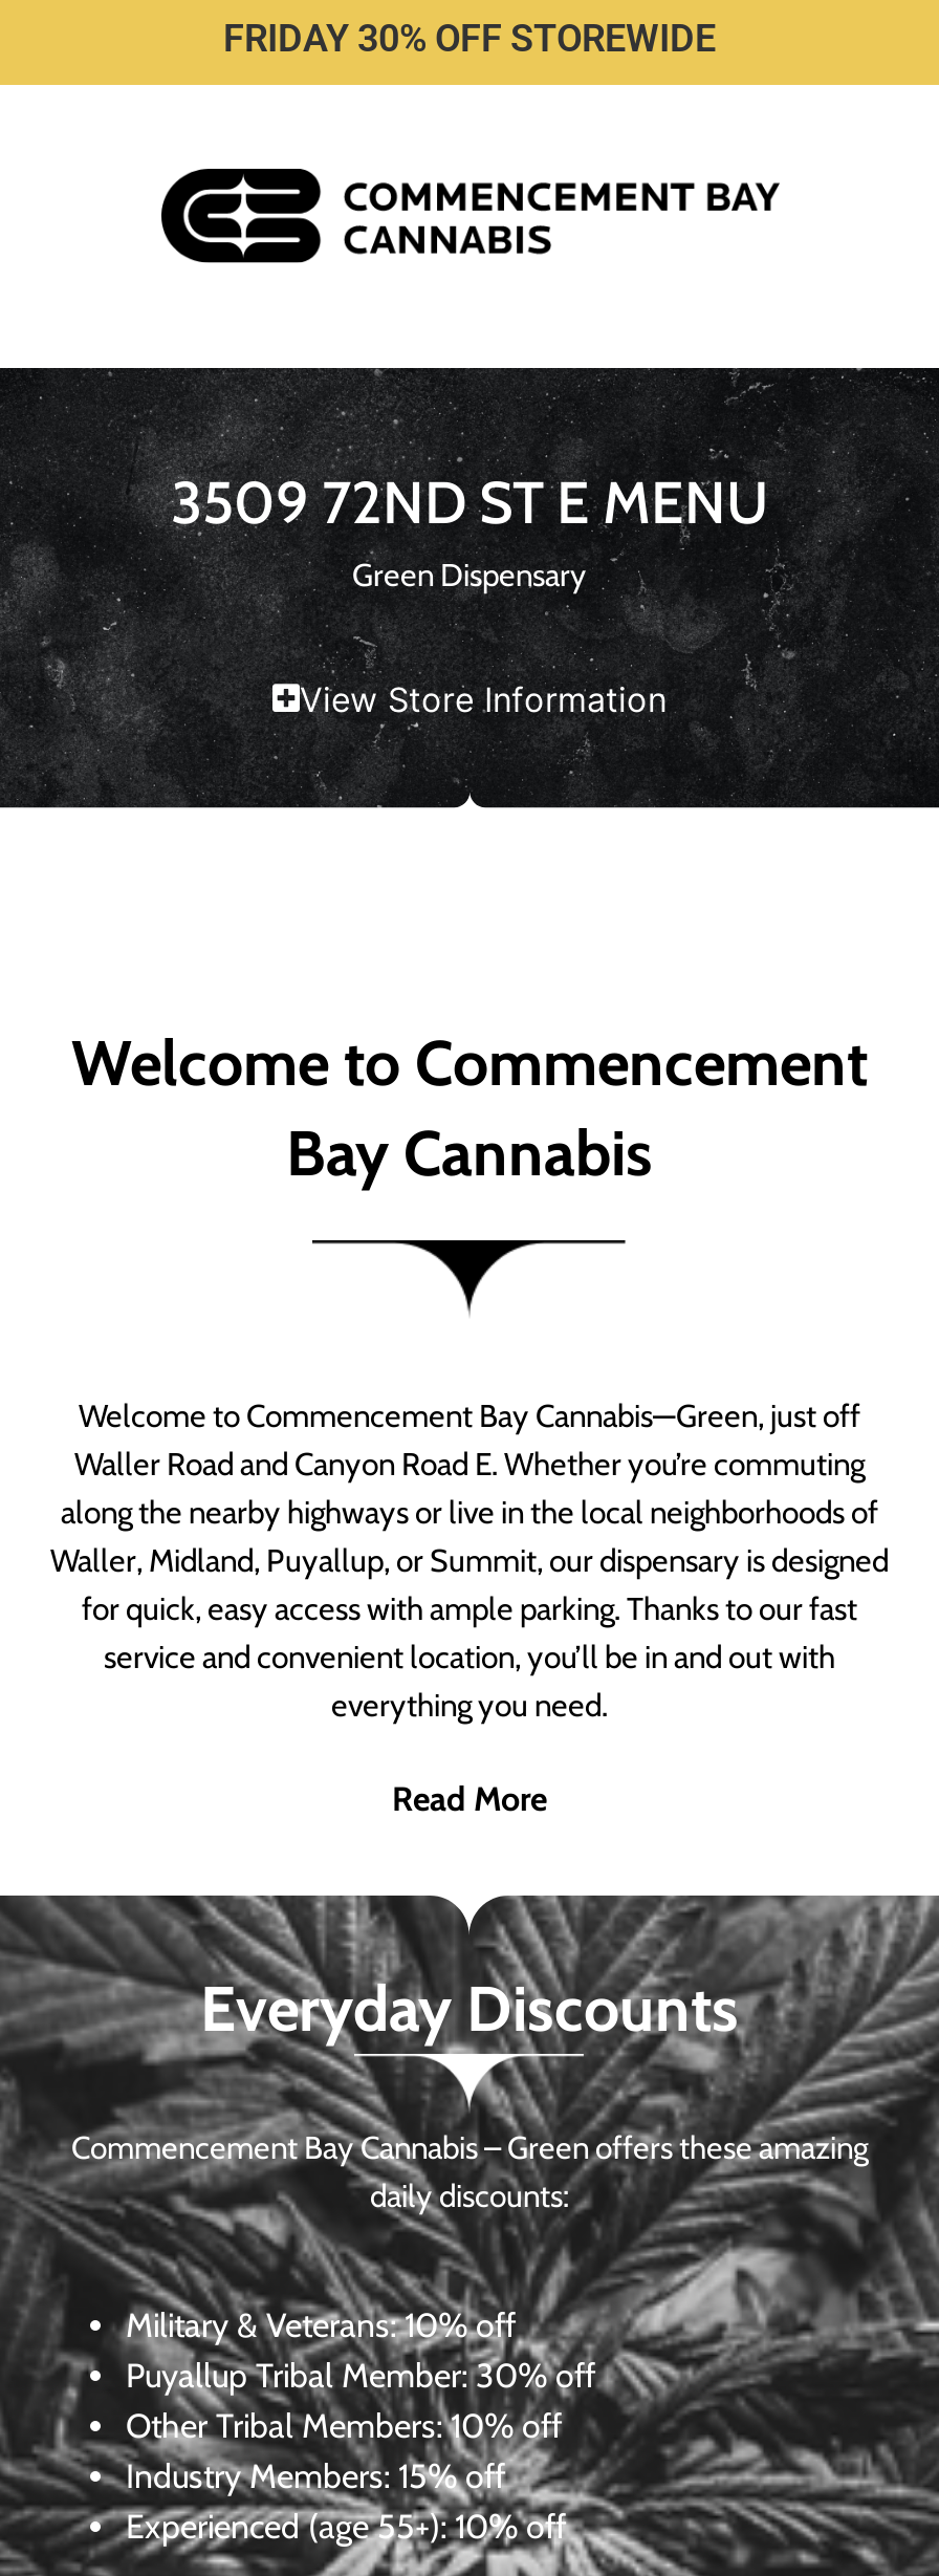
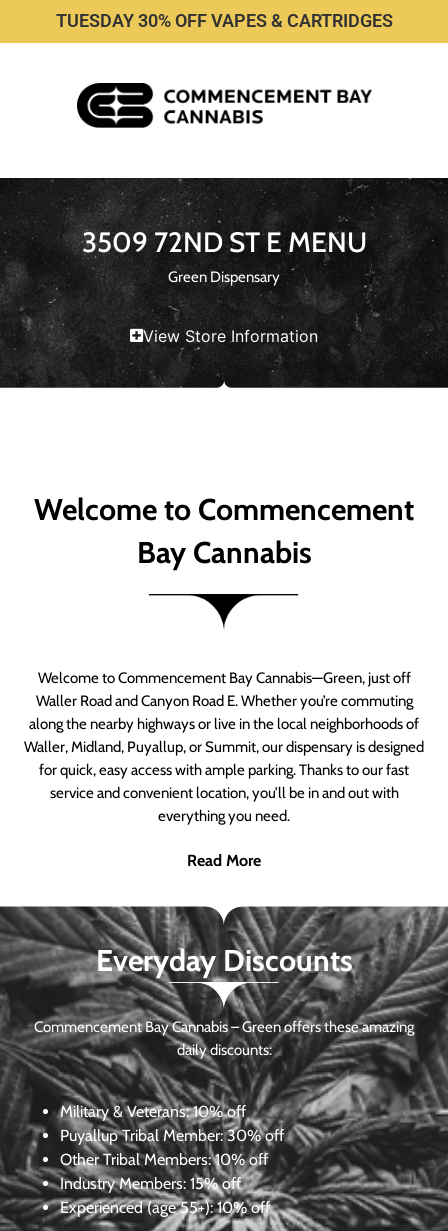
[223,16,716,60] FRIDAY 30% OFF STOREWIDE -> [55,10,392,31] TUESDAY 30% OFF VAPES & CARTRIDGES

